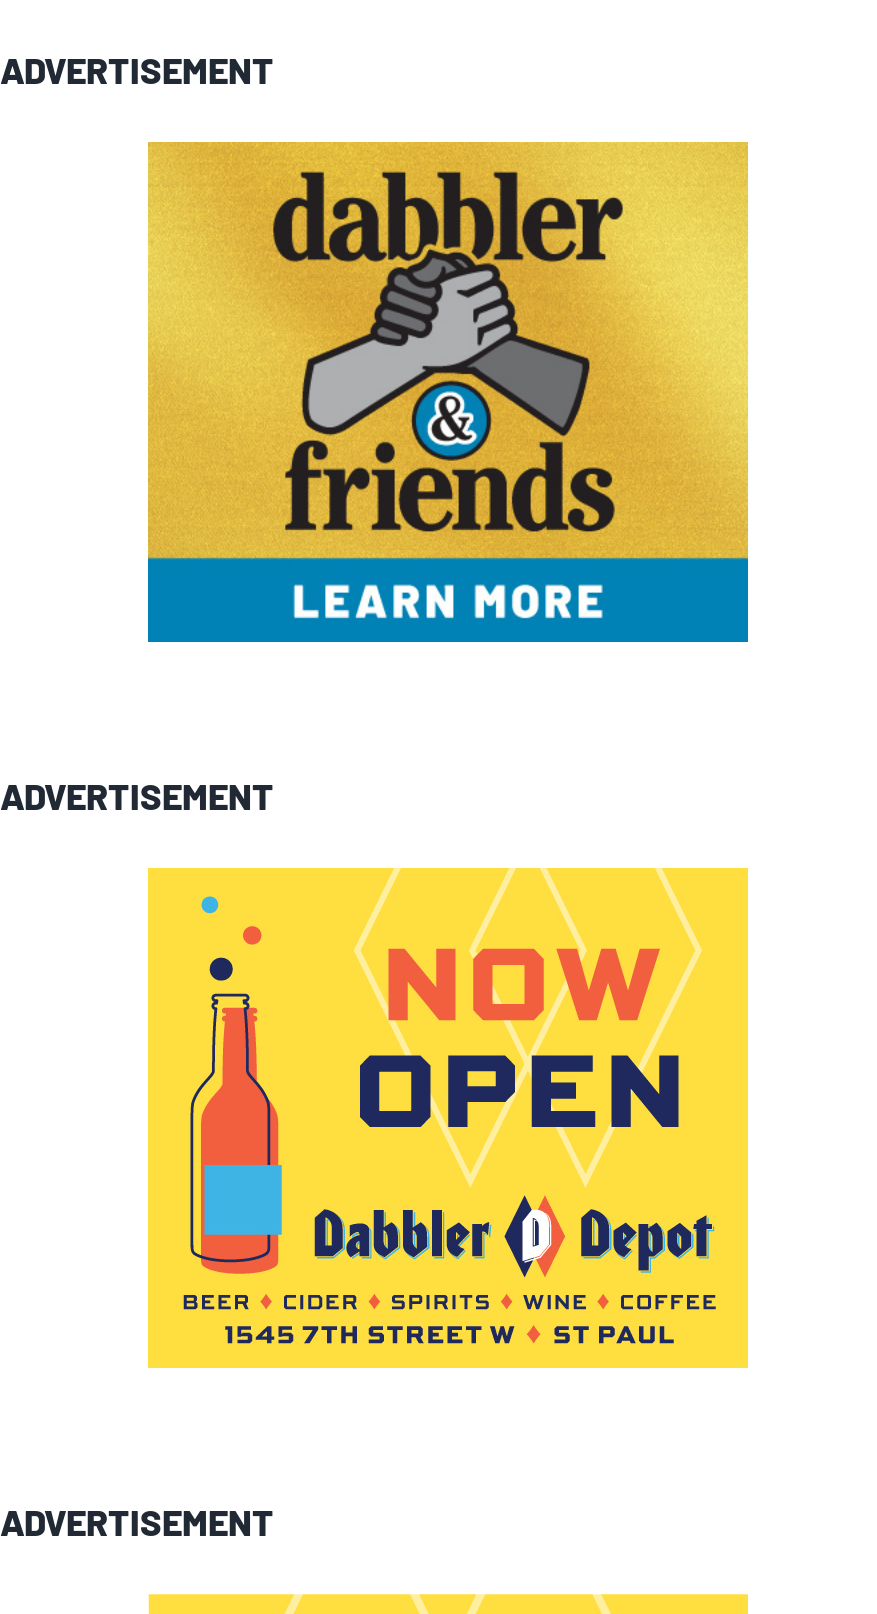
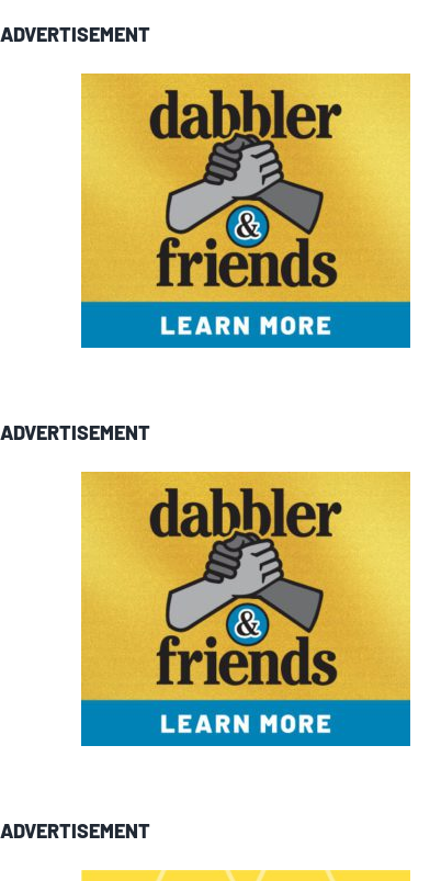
[146,868,750,1370] [image] -> [80,472,411,747] [image]

